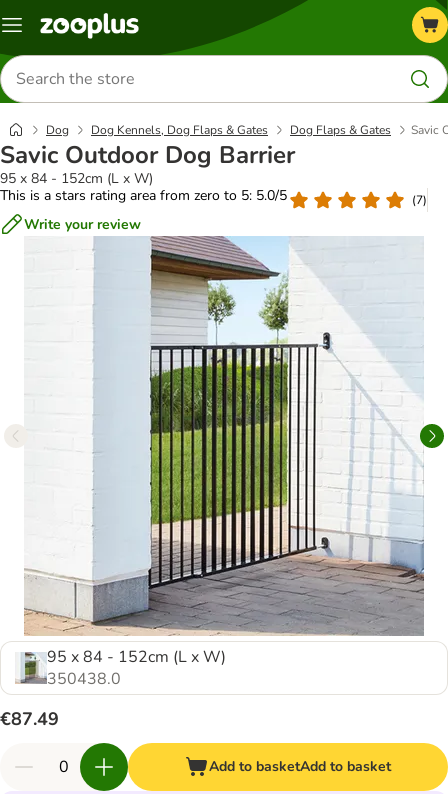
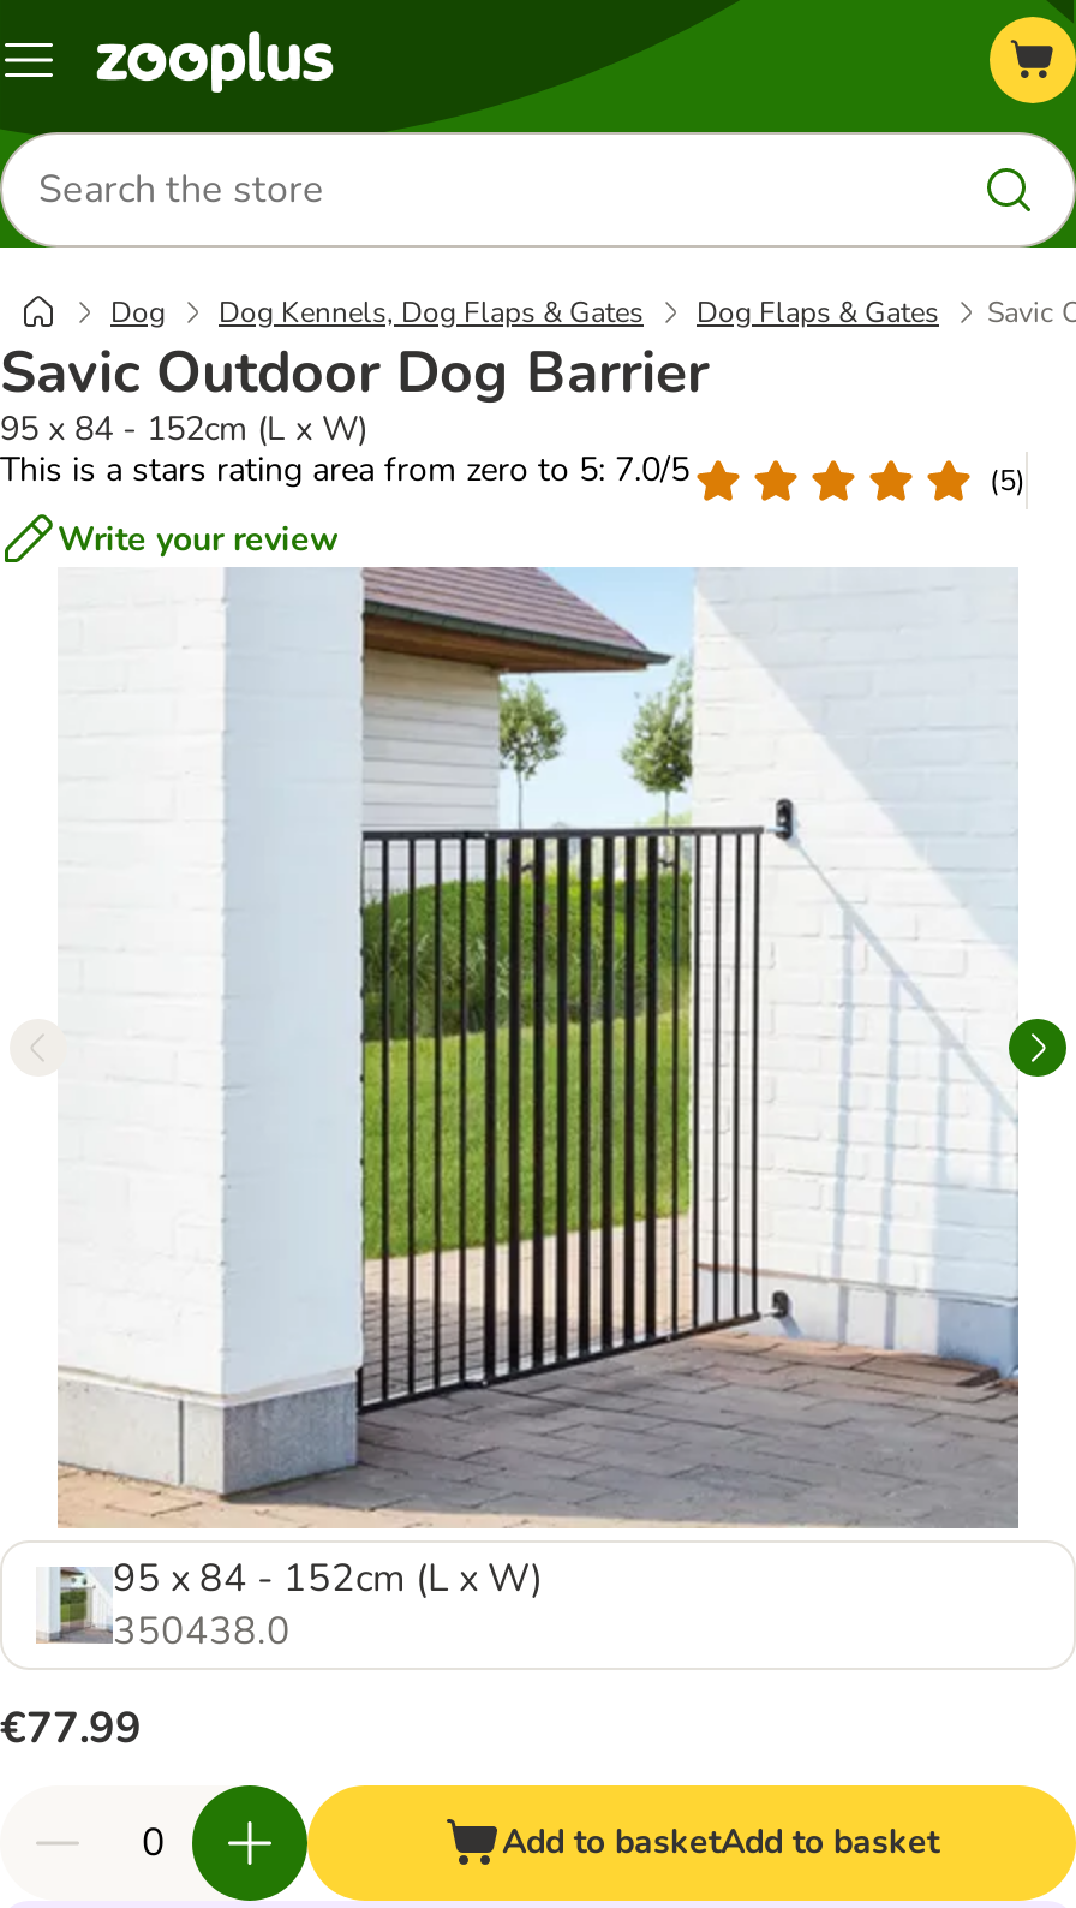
[0,186,287,205] This is a stars rating area from zero to 5: 5.0/5 -> [0,447,689,493] This is a stars rating area from zero to 5: 7.0/5
[412,191,427,207] (7) -> [990,460,1026,499] (5)
[0,707,59,731] €87.49 -> [0,1699,142,1757] €77.99

